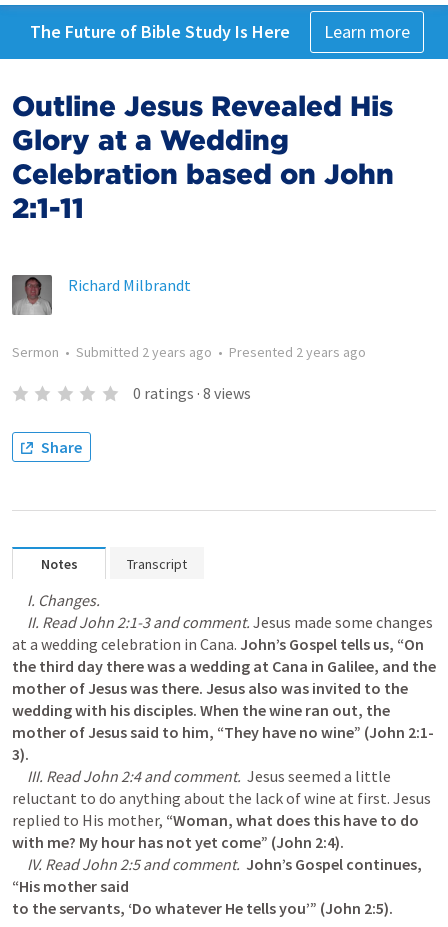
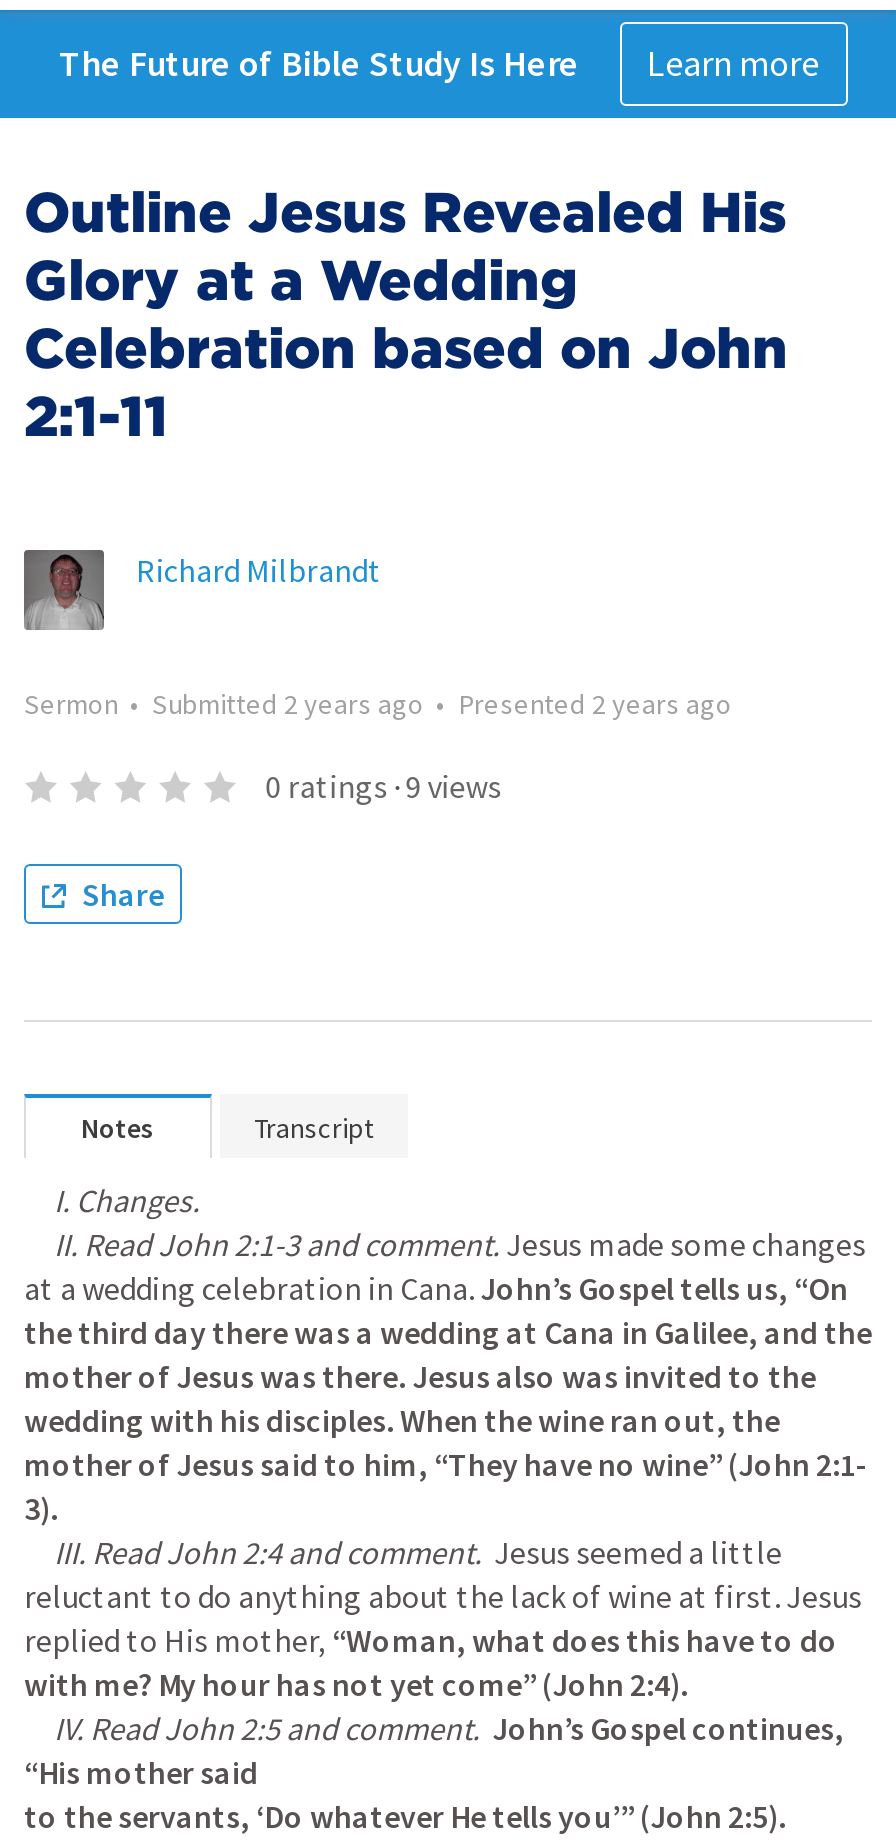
[133,383,251,403] 0 ratings · 8 views -> [265,766,501,806] 0 ratings · 9 views

